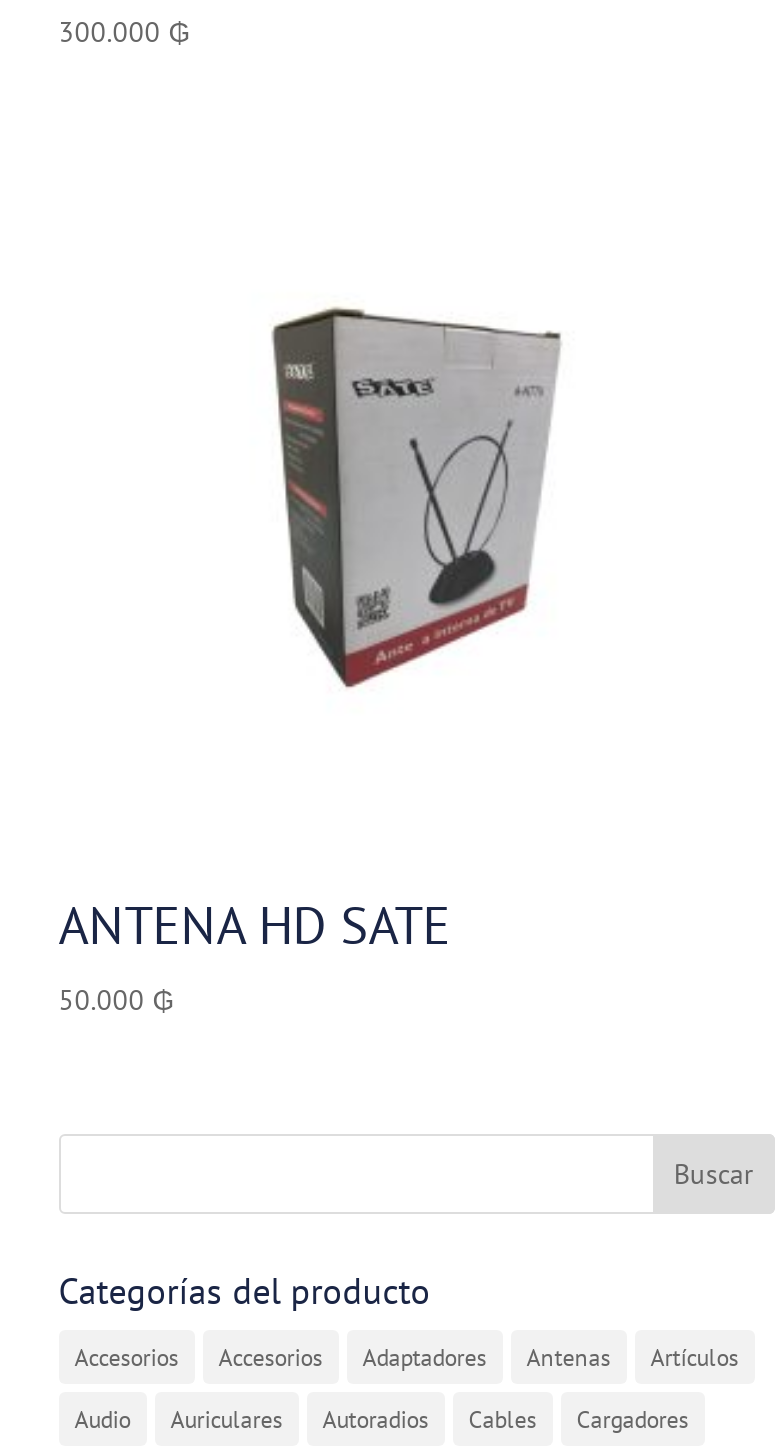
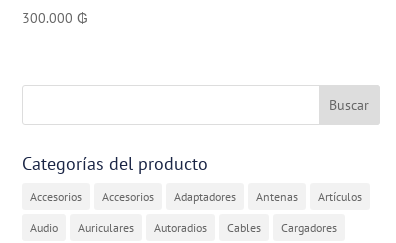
[271,305,563,689] [image] -> none
[59,892,451,1018] ANTENA HD SATE | 50.000 ₲ -> none

